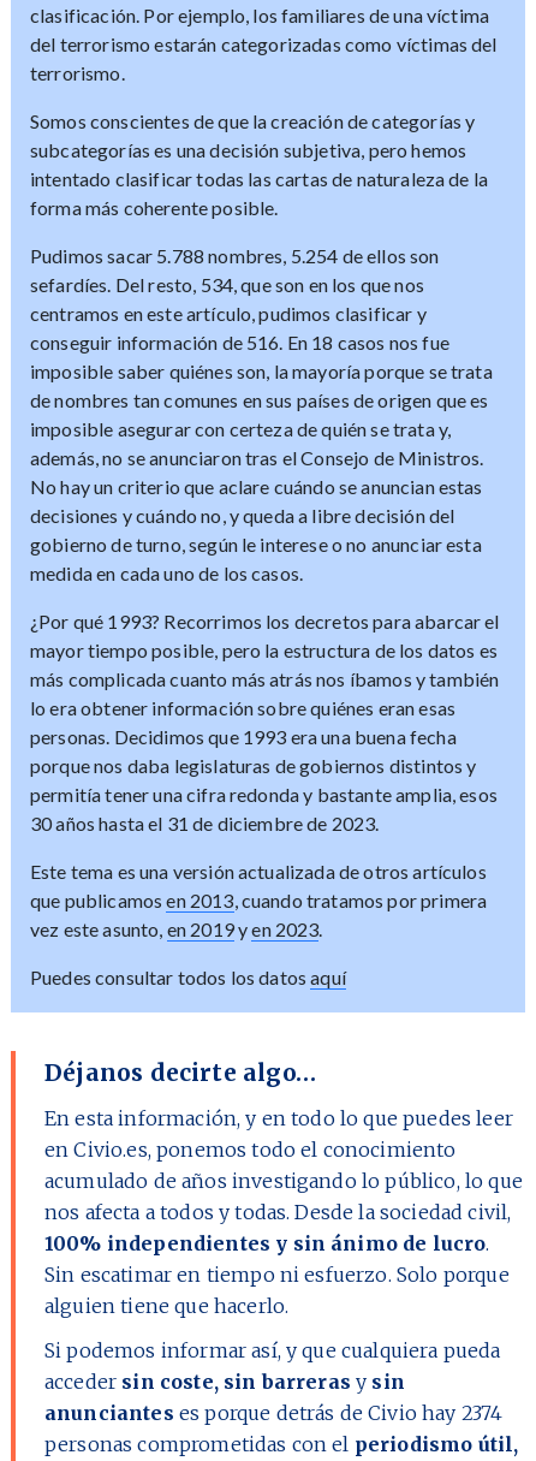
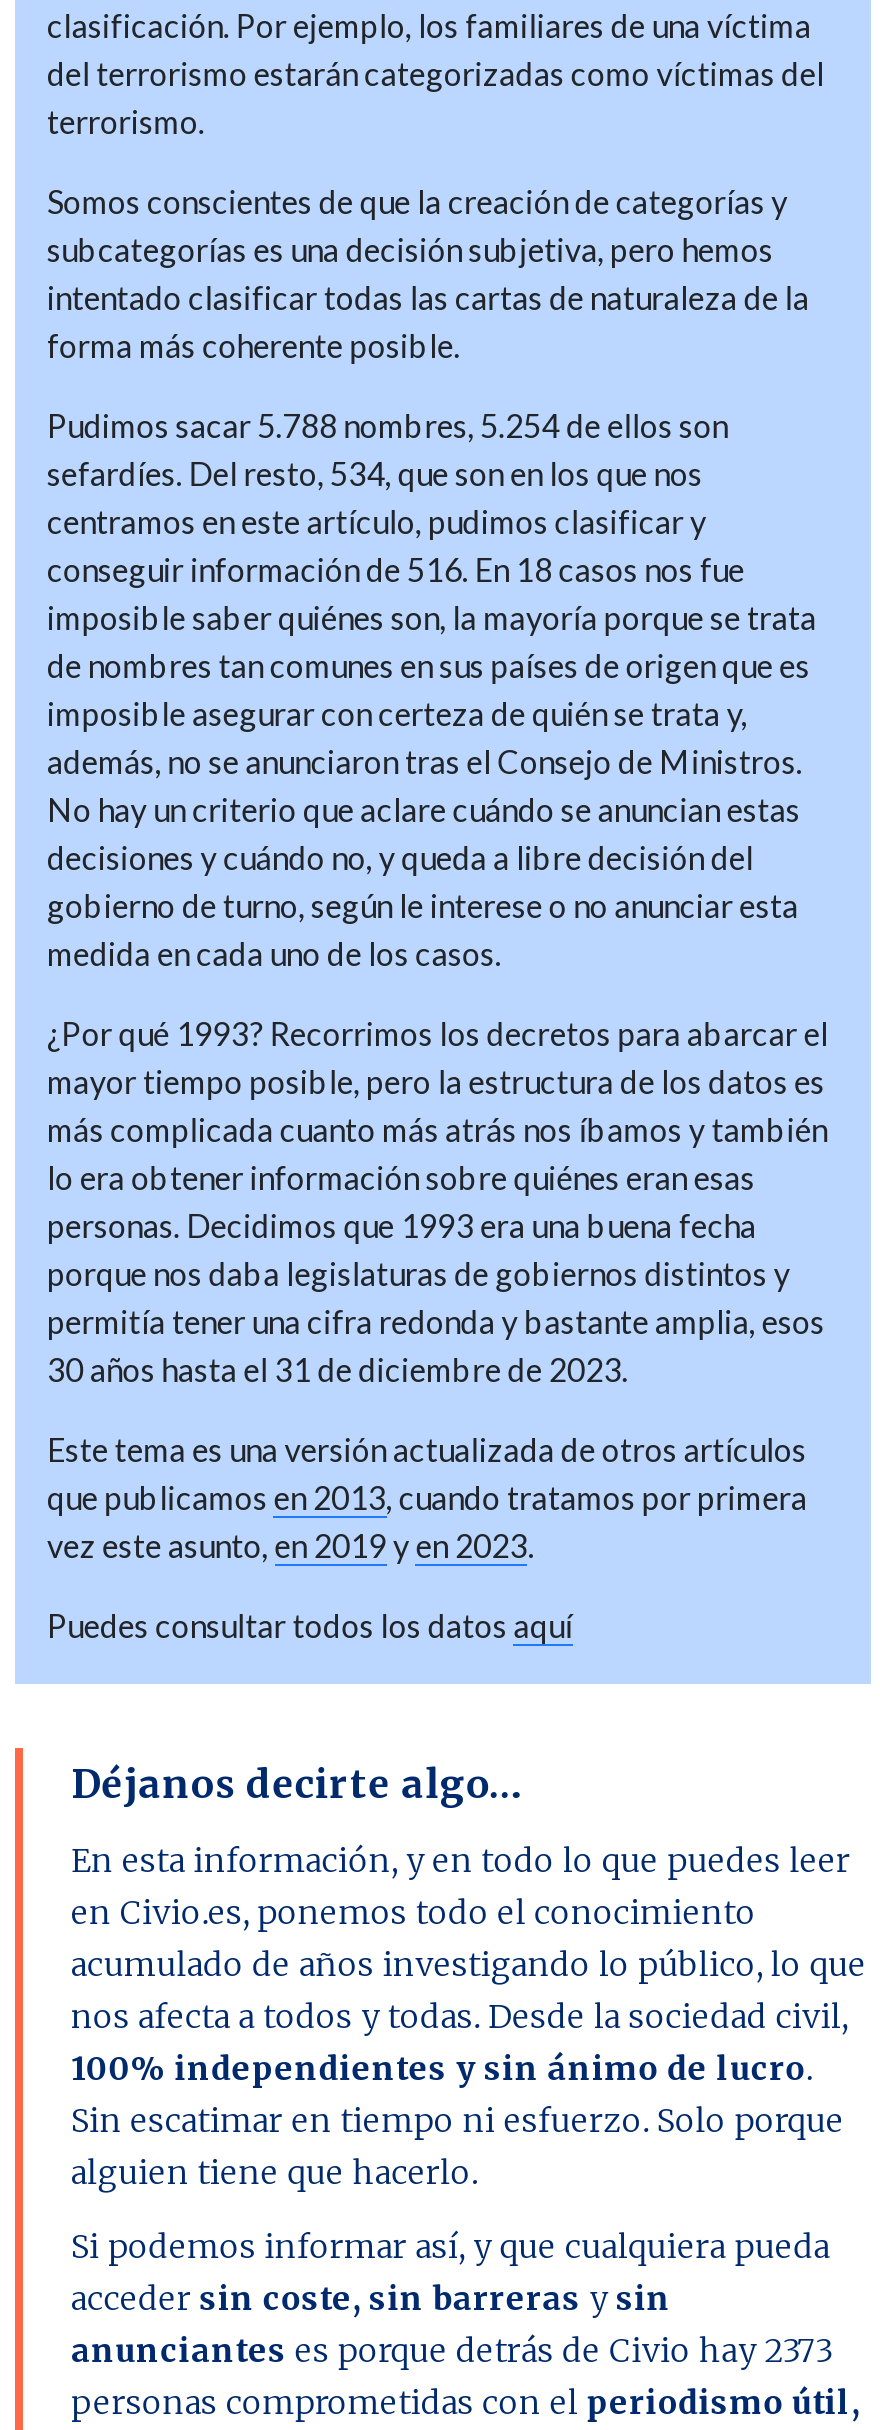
[44,1401,503,1425] anunciantes es porque detrás de Civio hay 2374 -> [71,2330,832,2370] anunciantes es porque detrás de Civio hay 2373

